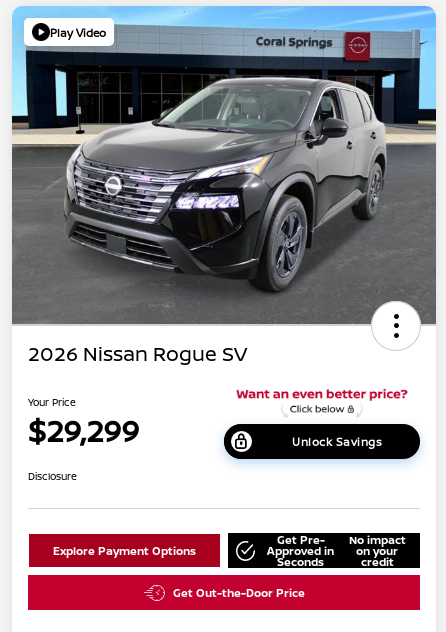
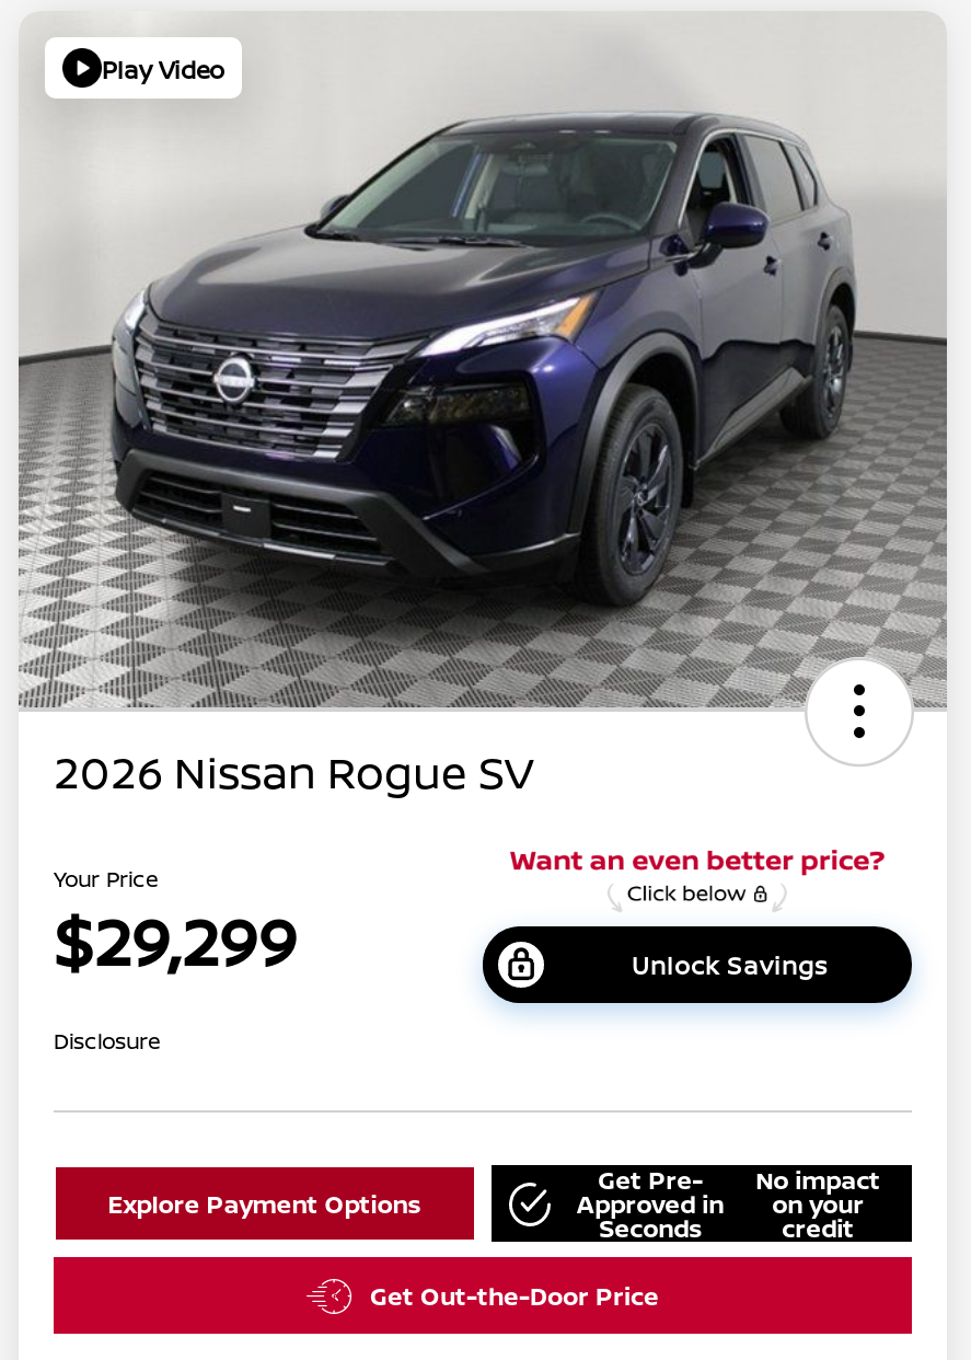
[11,5,437,325] [image] -> [19,11,947,707] [image]

